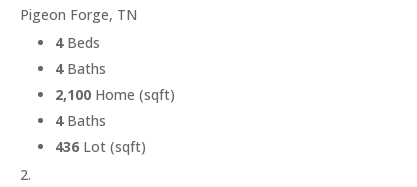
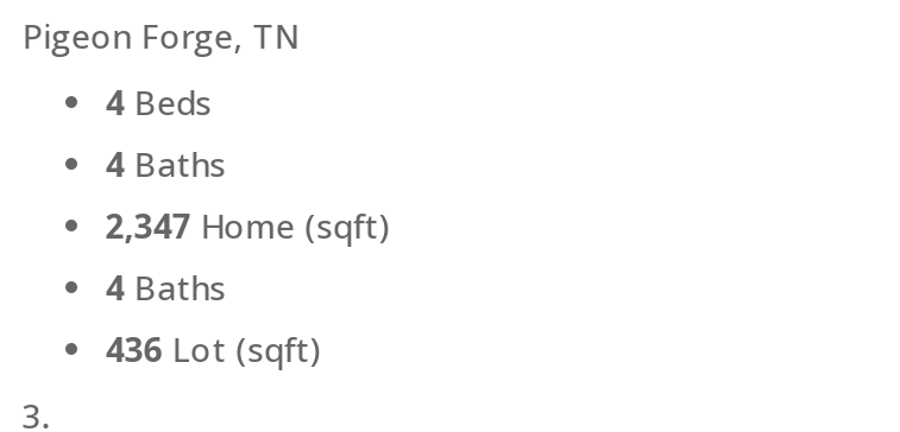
[55,85,175,104] 2,100 Home (sqft) -> [105,202,391,247] 2,347 Home (sqft)

